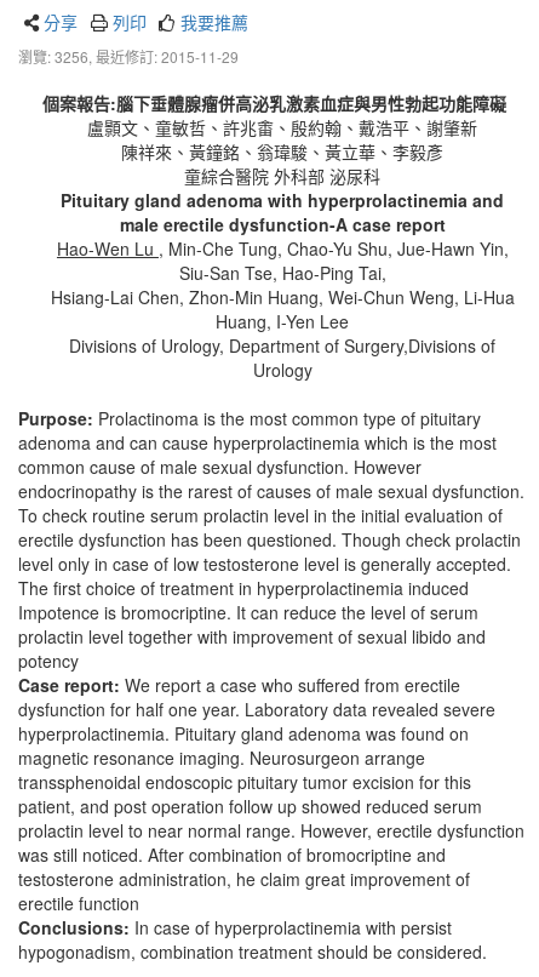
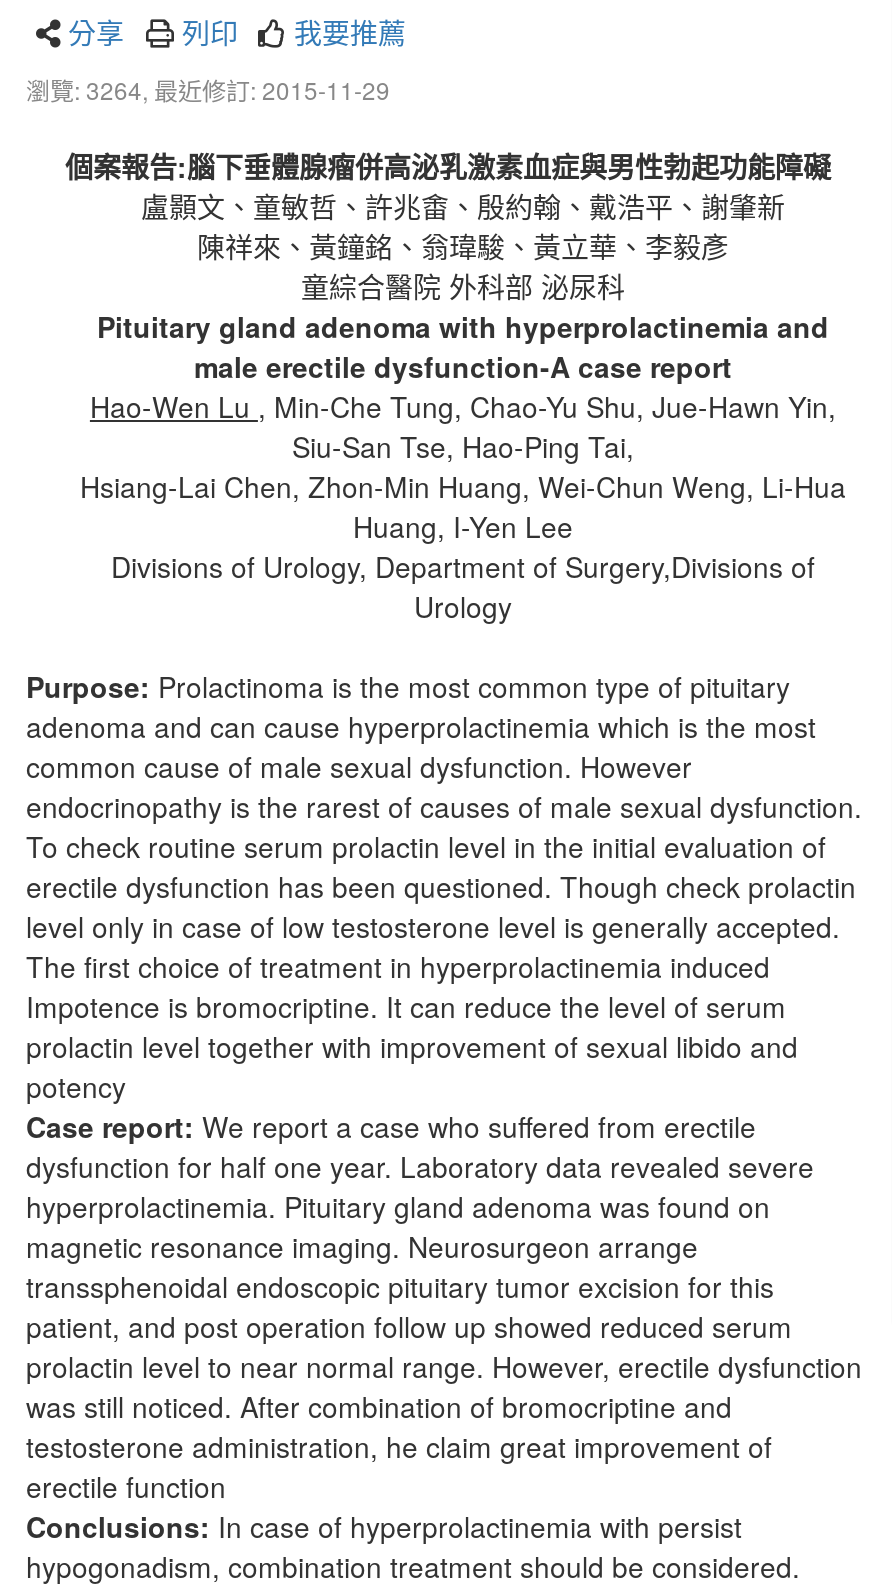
[18,46,239,67] 瀏覽: 3256,最近修訂: 2015-11-29 -> [26,72,390,106] 瀏覽: 3264,最近修訂: 2015-11-29

